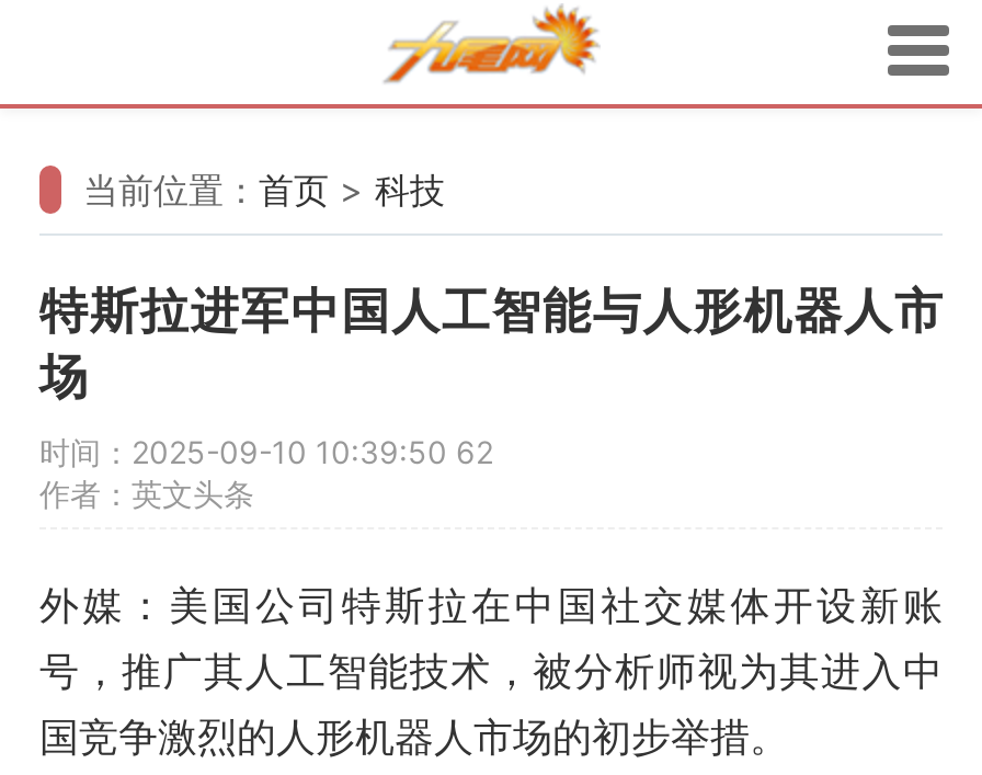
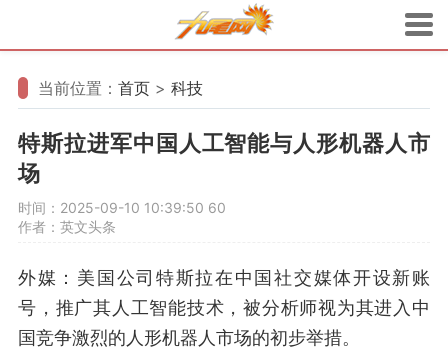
[39,433,493,470] 时间：2025-09-10 10:39:50 62 -> [18,199,226,216] 时间：2025-09-10 10:39:50 60

